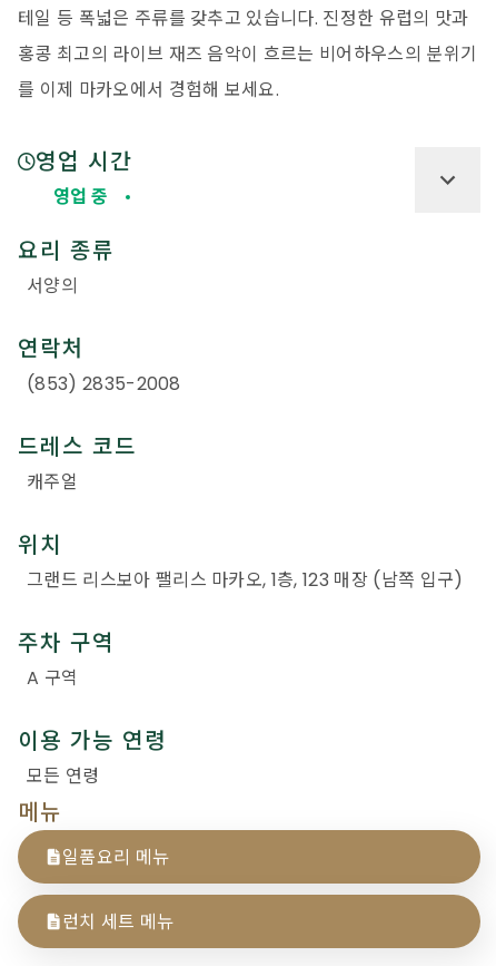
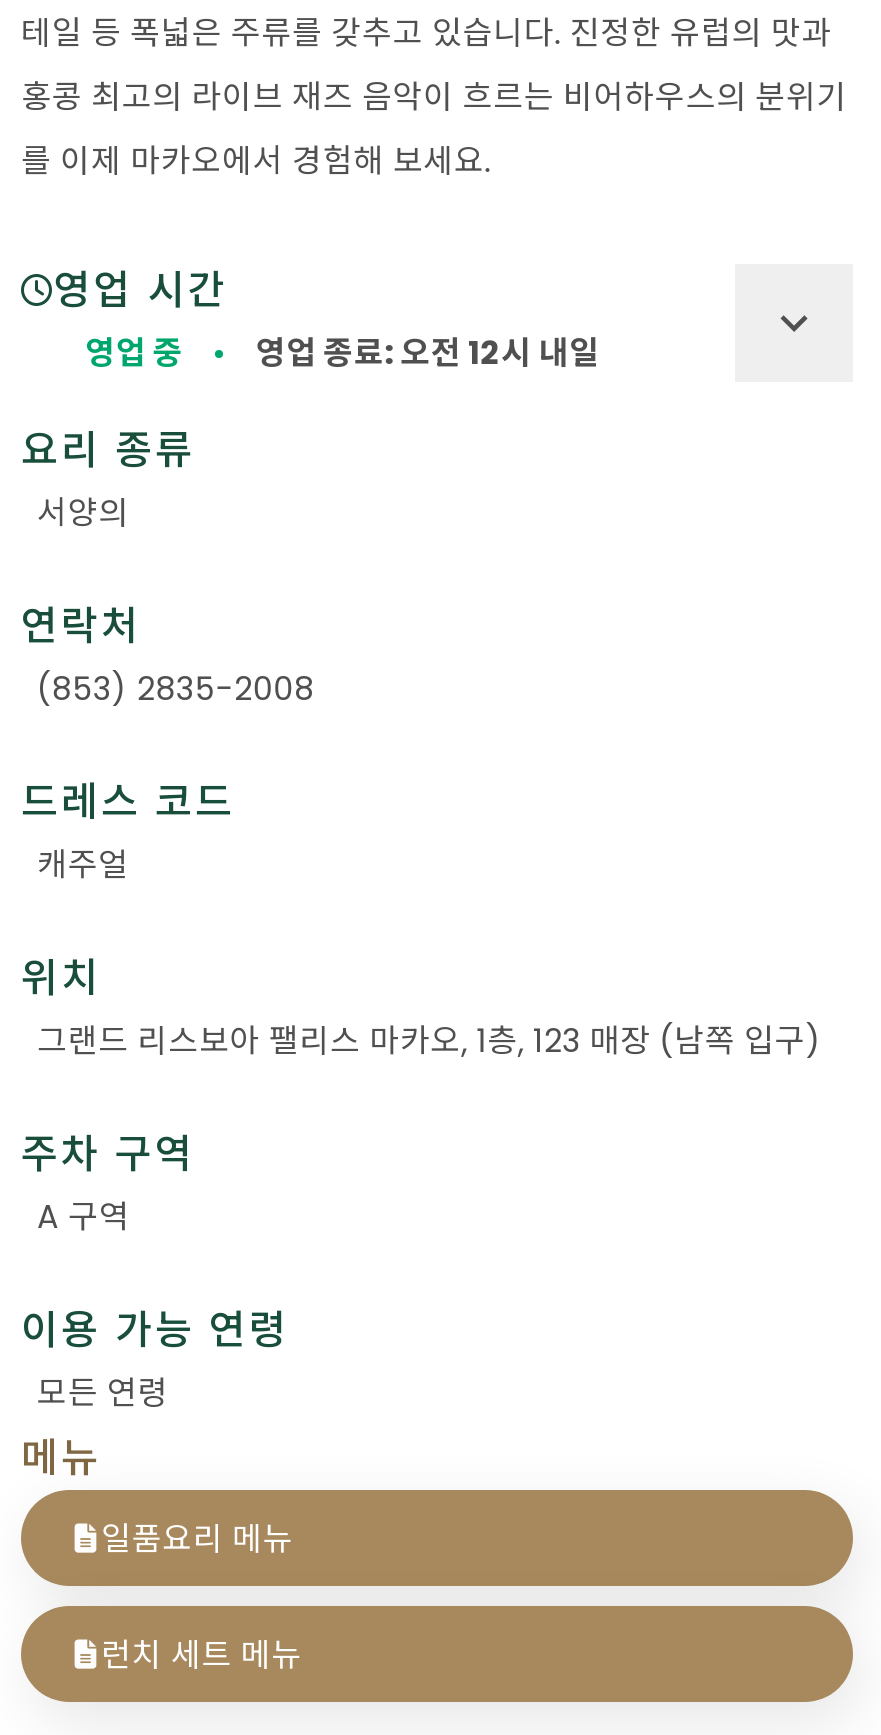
none -> [256,331,600,377] 영업 종료: 오전 12시 내일

